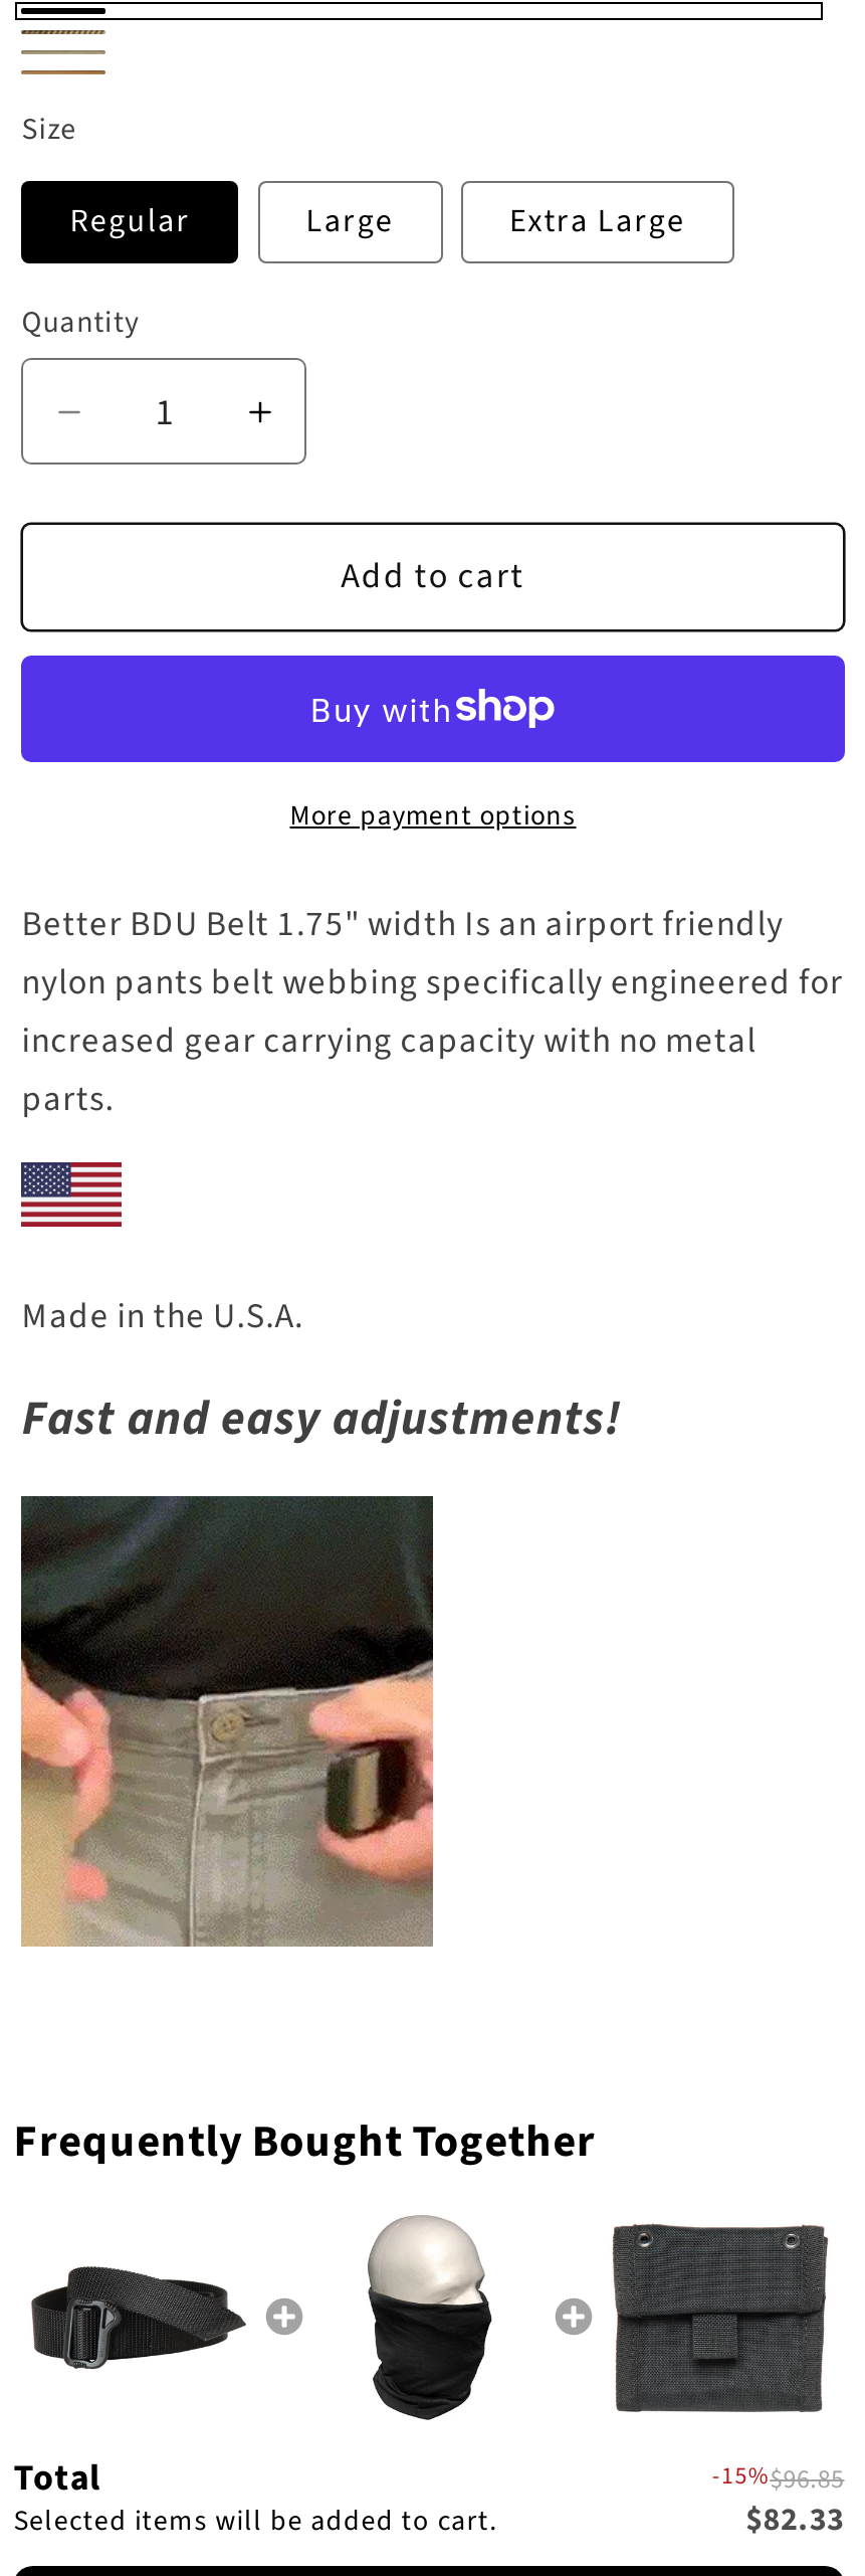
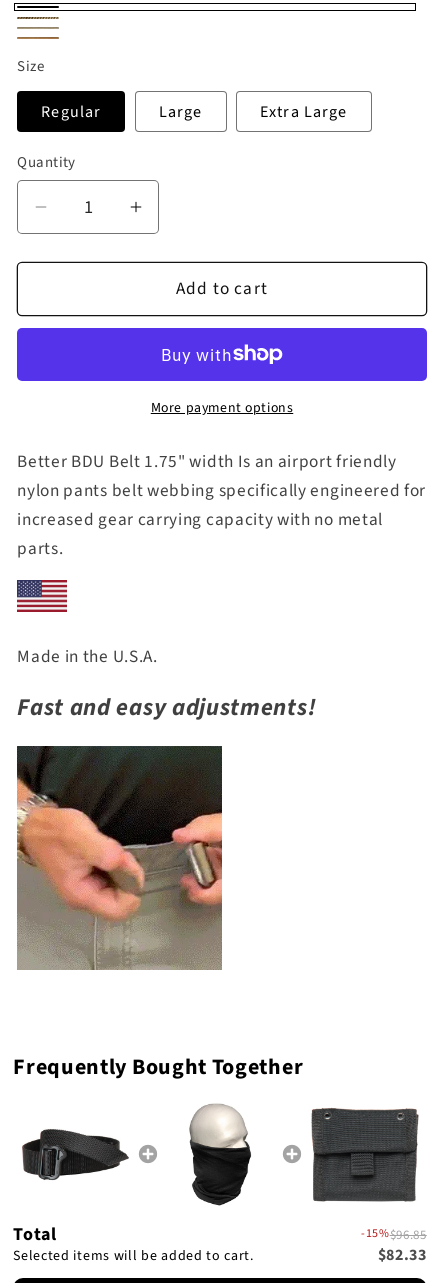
[19,1498,435,1947] [image] -> [16,748,223,970] [image]

